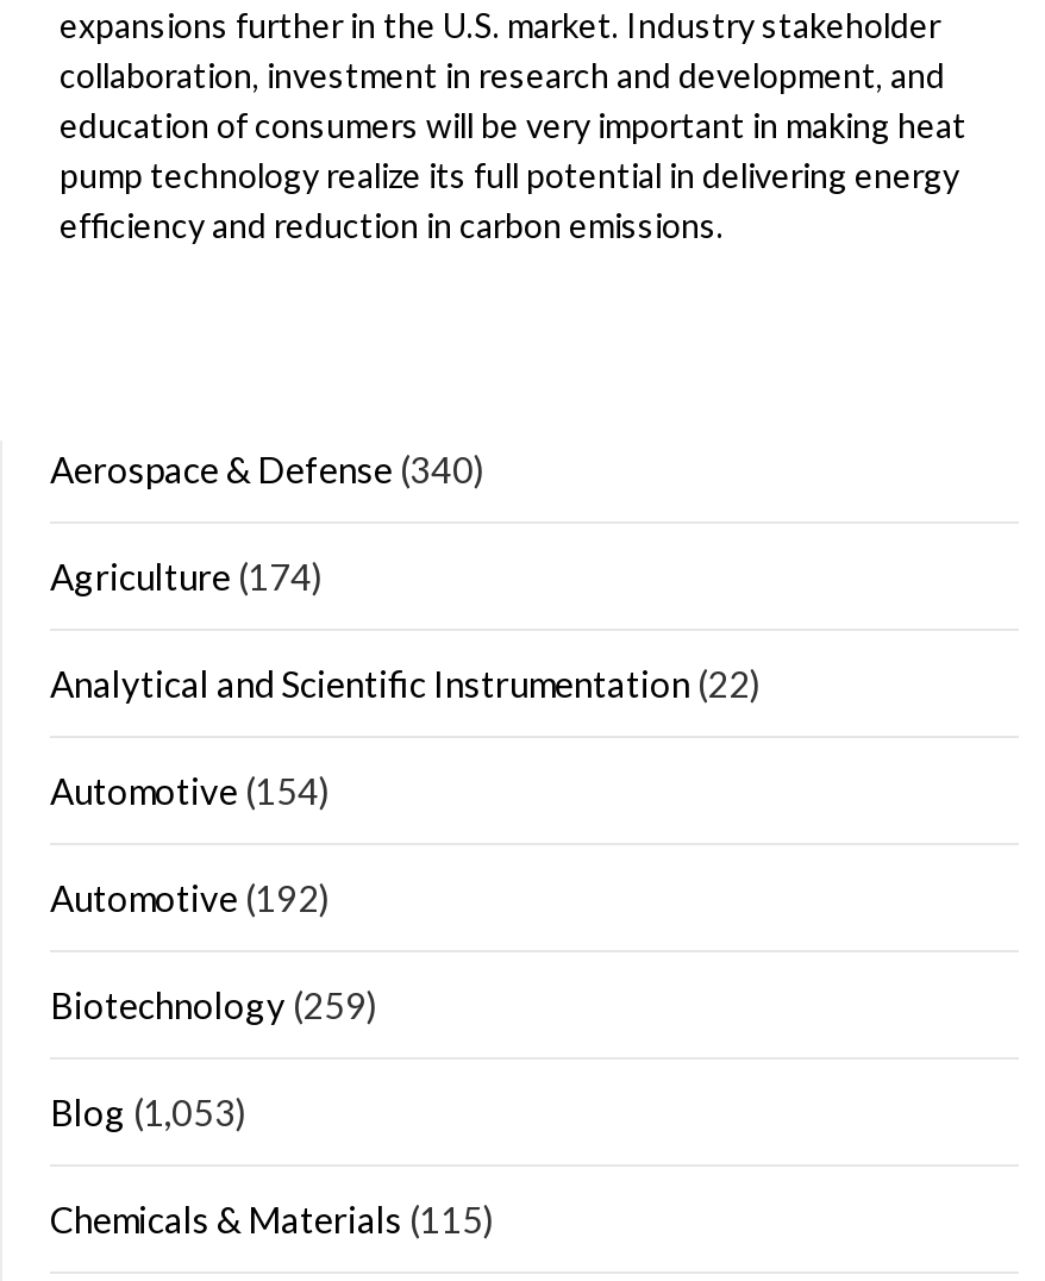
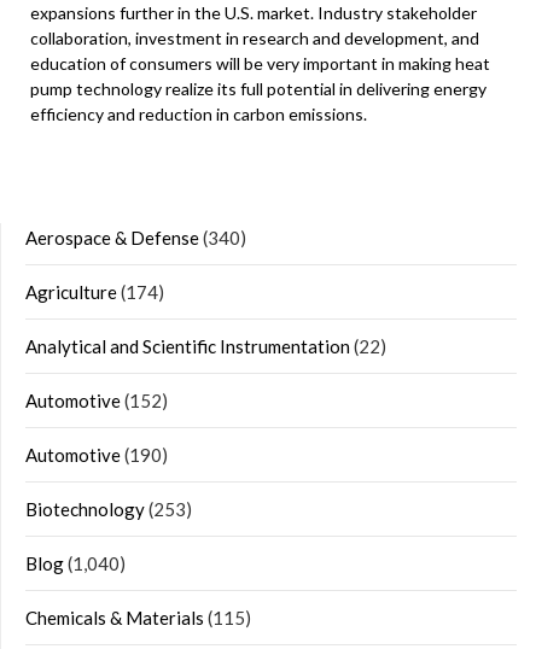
[50,769,331,812] Automotive (154) -> [25,390,168,411] Automotive (152)
[50,876,331,919] Automotive (192) -> [25,444,168,466] Automotive (190)
[50,983,378,1026] Biotechnology (259) -> [25,498,192,520] Biotechnology (253)
[50,1090,248,1133] Blog (1,053) -> [25,552,126,574] Blog (1,040)

